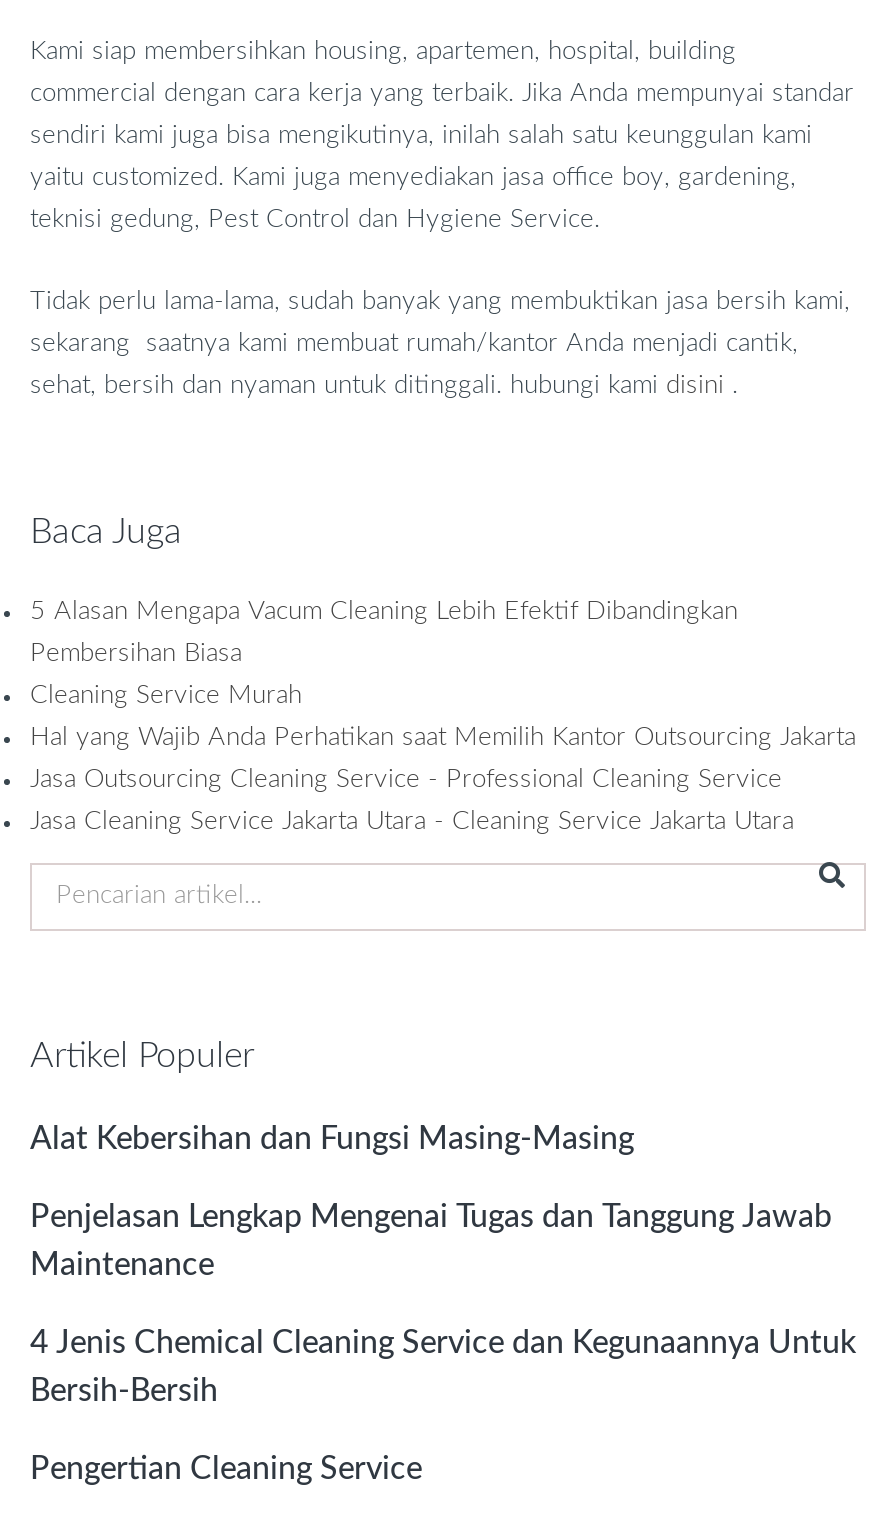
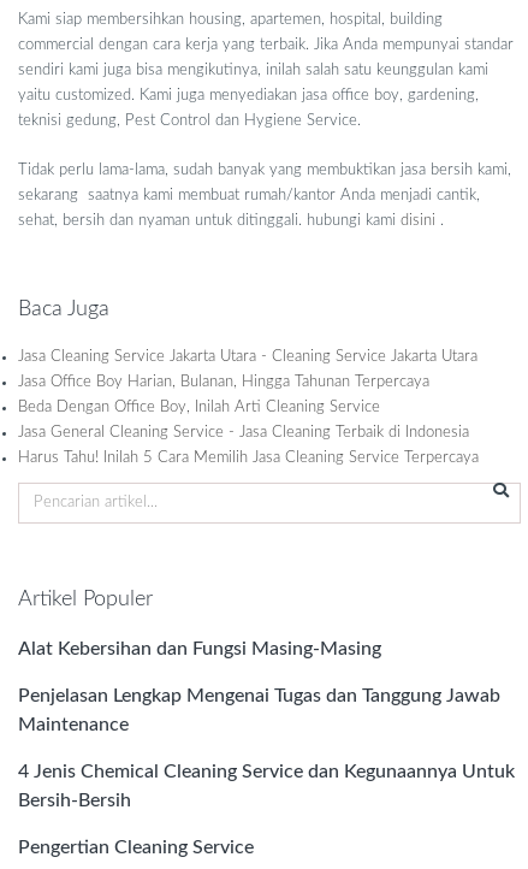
[30,599,856,793] 5 Alasan Mengapa Vacum Cleaning Lebih Efektif Dibandingkan | Pembersihan Biasa | Cleaning Service Murah | Hal yang Wajib Anda Perhatikan saat Memilih Kantor Outsourcing Jakarta | Jasa Outsourcing Cleaning Service - Professional Cleaning Service -> none
moved [30,809,794,835] -> [18,349,477,364]: Jasa Cleaning Service Jakarta Utara - Cleaning Service Jakarta Utara
none -> [18,374,479,466] Jasa Office Boy Harian, Bulanan, Hingga Tahunan Terpercaya | Beda Dengan Office Boy, Inilah Arti Cleaning Service | Jasa General Cleaning Service - Jasa Cleaning Terbaik di Indonesia | Harus Tahu! Inilah 5 Cara Memilih Jasa Cleaning Service Terpercaya

